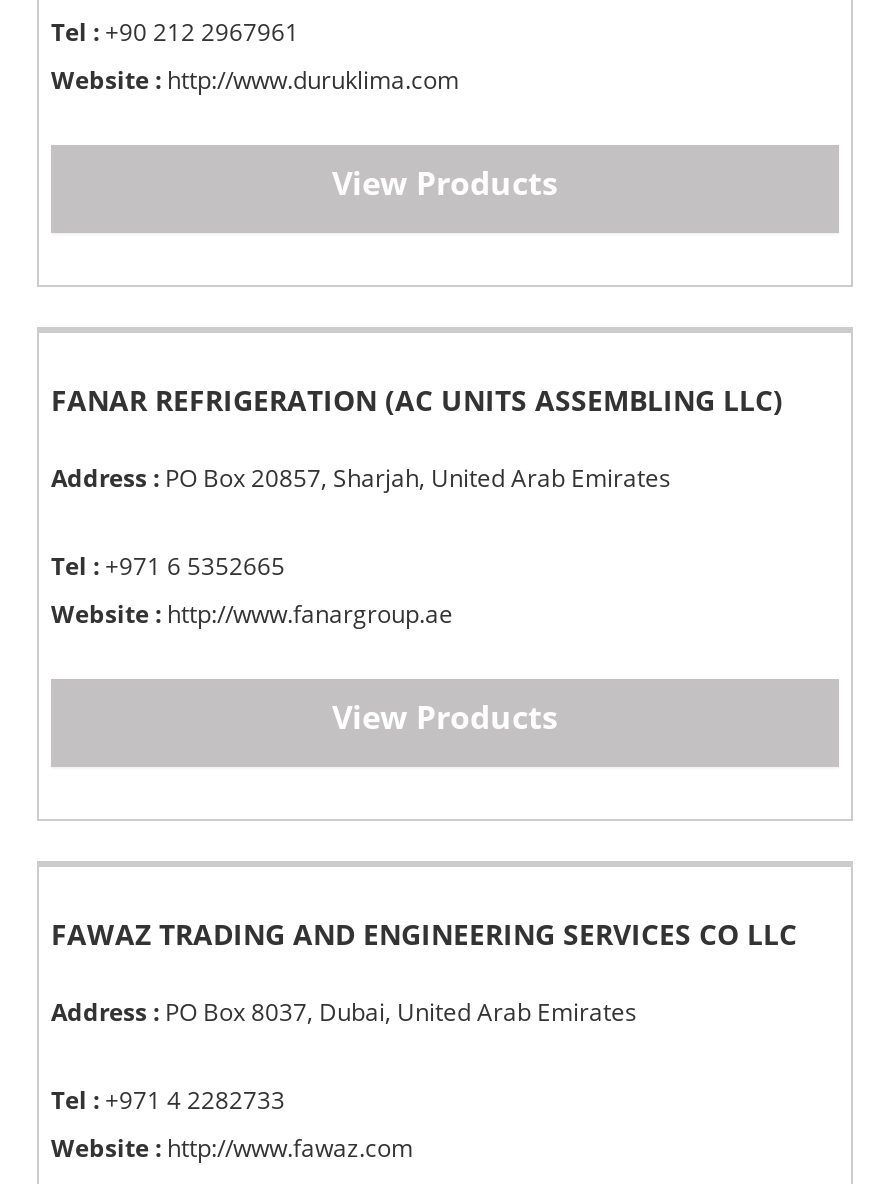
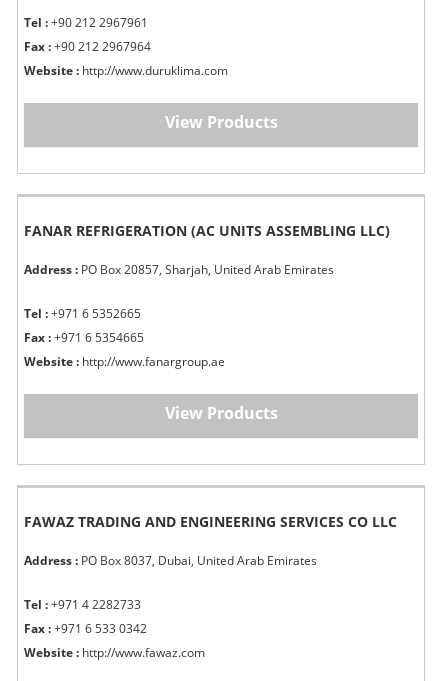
none -> [24,38,151,55] Fax : +90 212 2967964
none -> [24,329,144,346] Fax : +971 6 5354665
none -> [24,620,147,637] Fax : +971 6 533 0342

